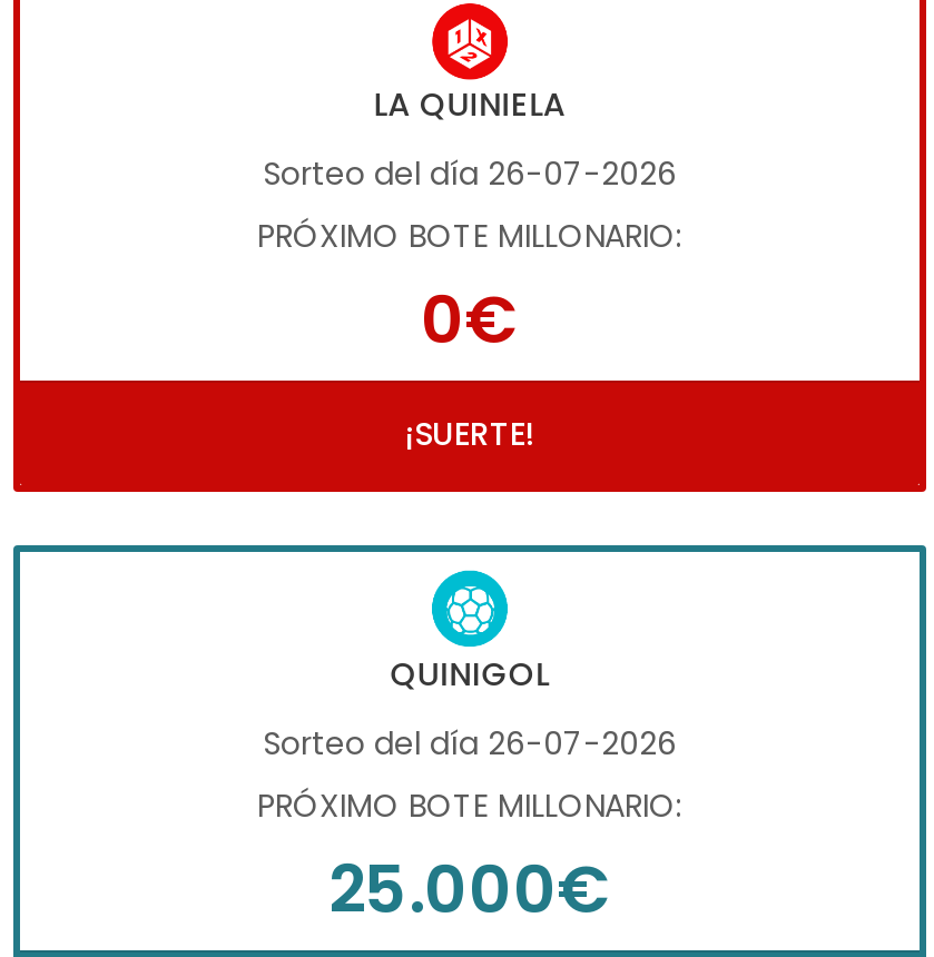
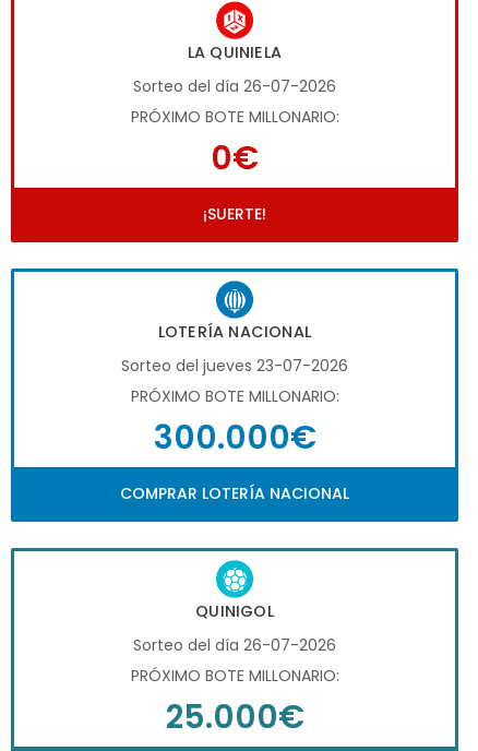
none -> [11,267,458,523] [image] | LOTERÍA NACIONAL | Sorteo del jueves 23-07-2026 | PRÓXIMO BOTE MILLONARIO: | 300.000€ | COMPRAR LOTERÍA NACIONAL

